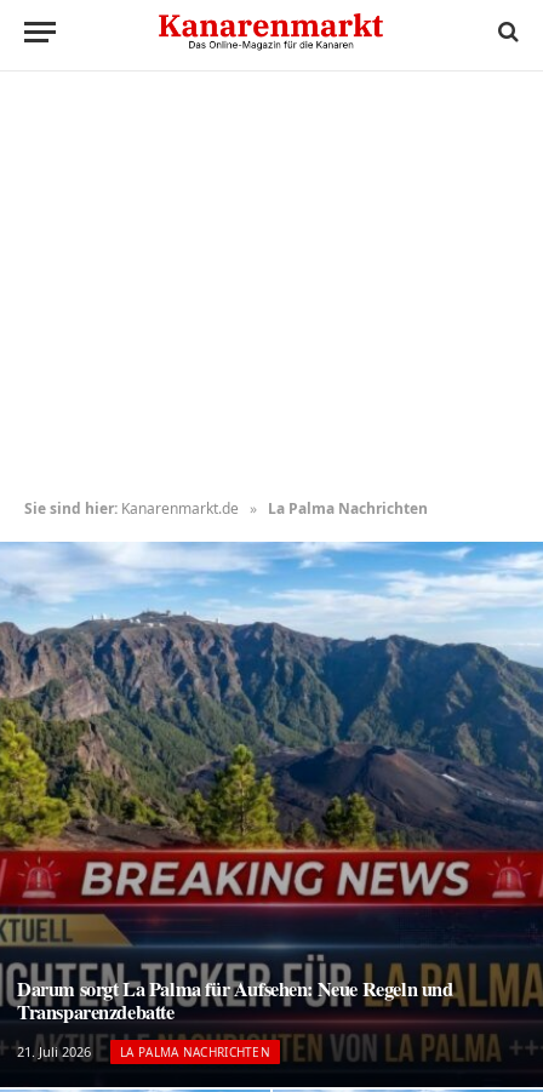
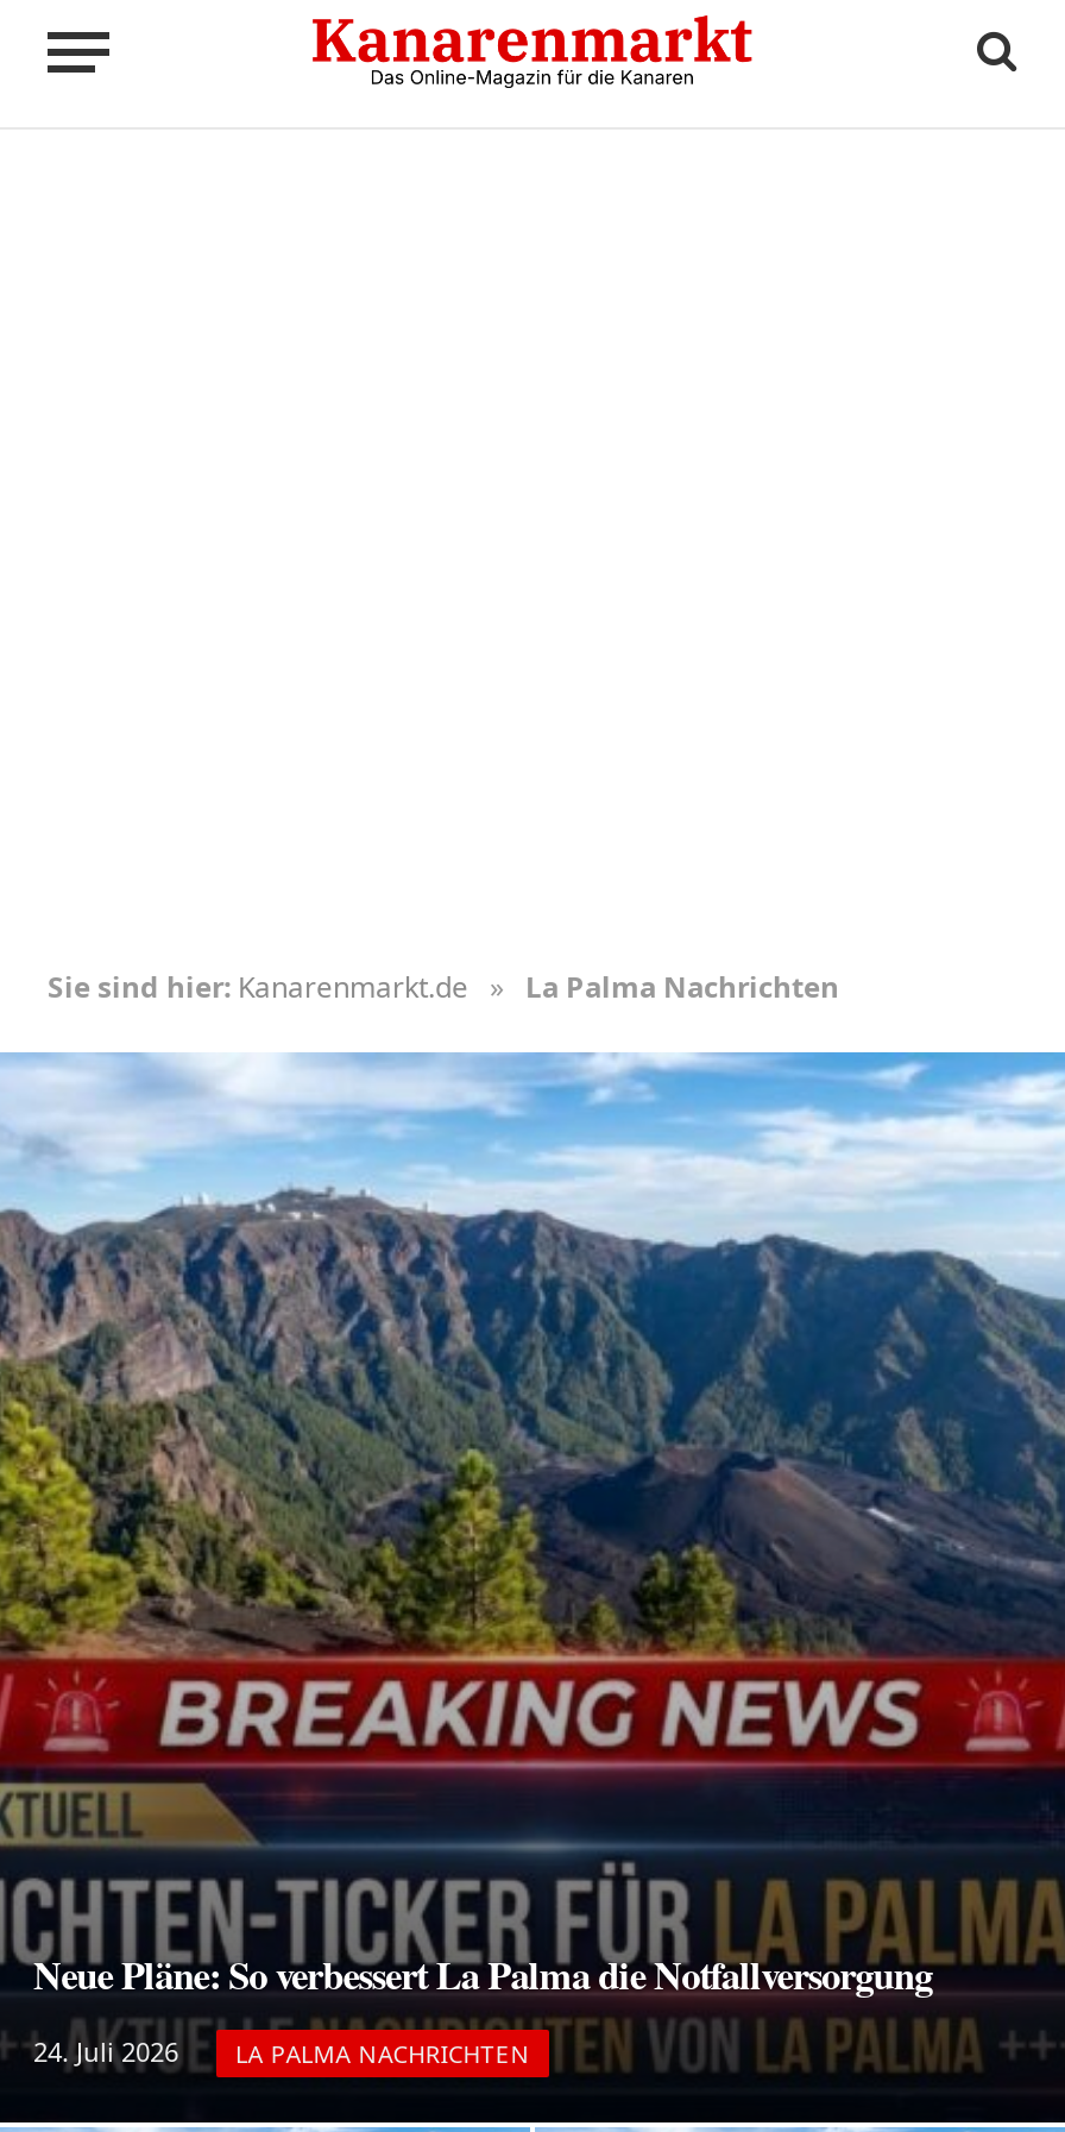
[17,974,453,1027] Darum sorgt La Palma für Aufsehen: Neue Regeln und | Transparenzdebatte -> [33,1947,932,2004] Neue Pläne: So verbessert La Palma die Notfallversorgung
[17,1042,270,1060] 21. Juli 2026 LA PALMA NACHRICHTEN -> [33,2034,530,2070] 24. Juli 2026 LA PALMA NACHRICHTEN

